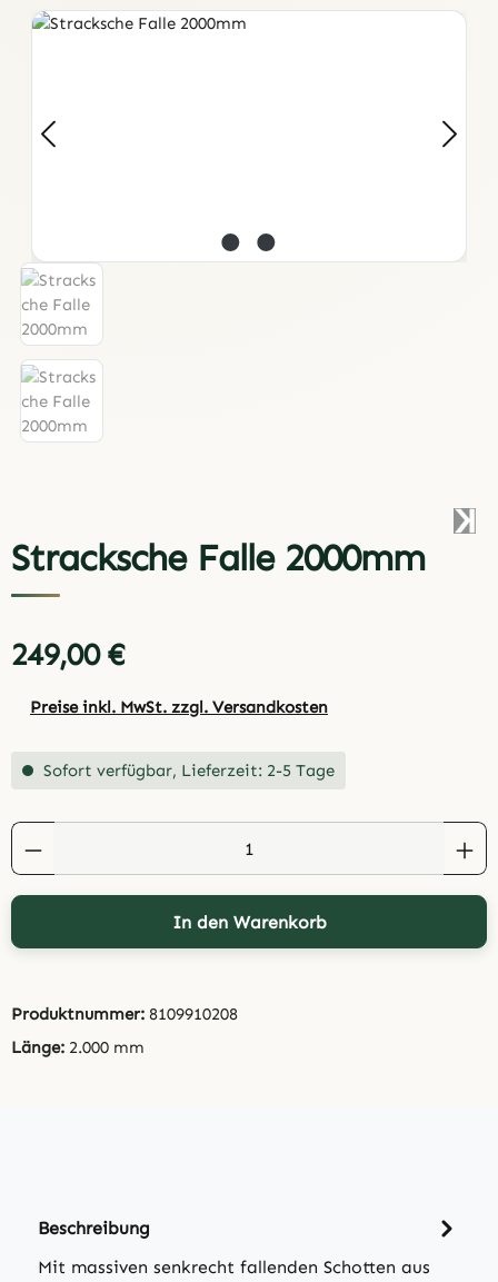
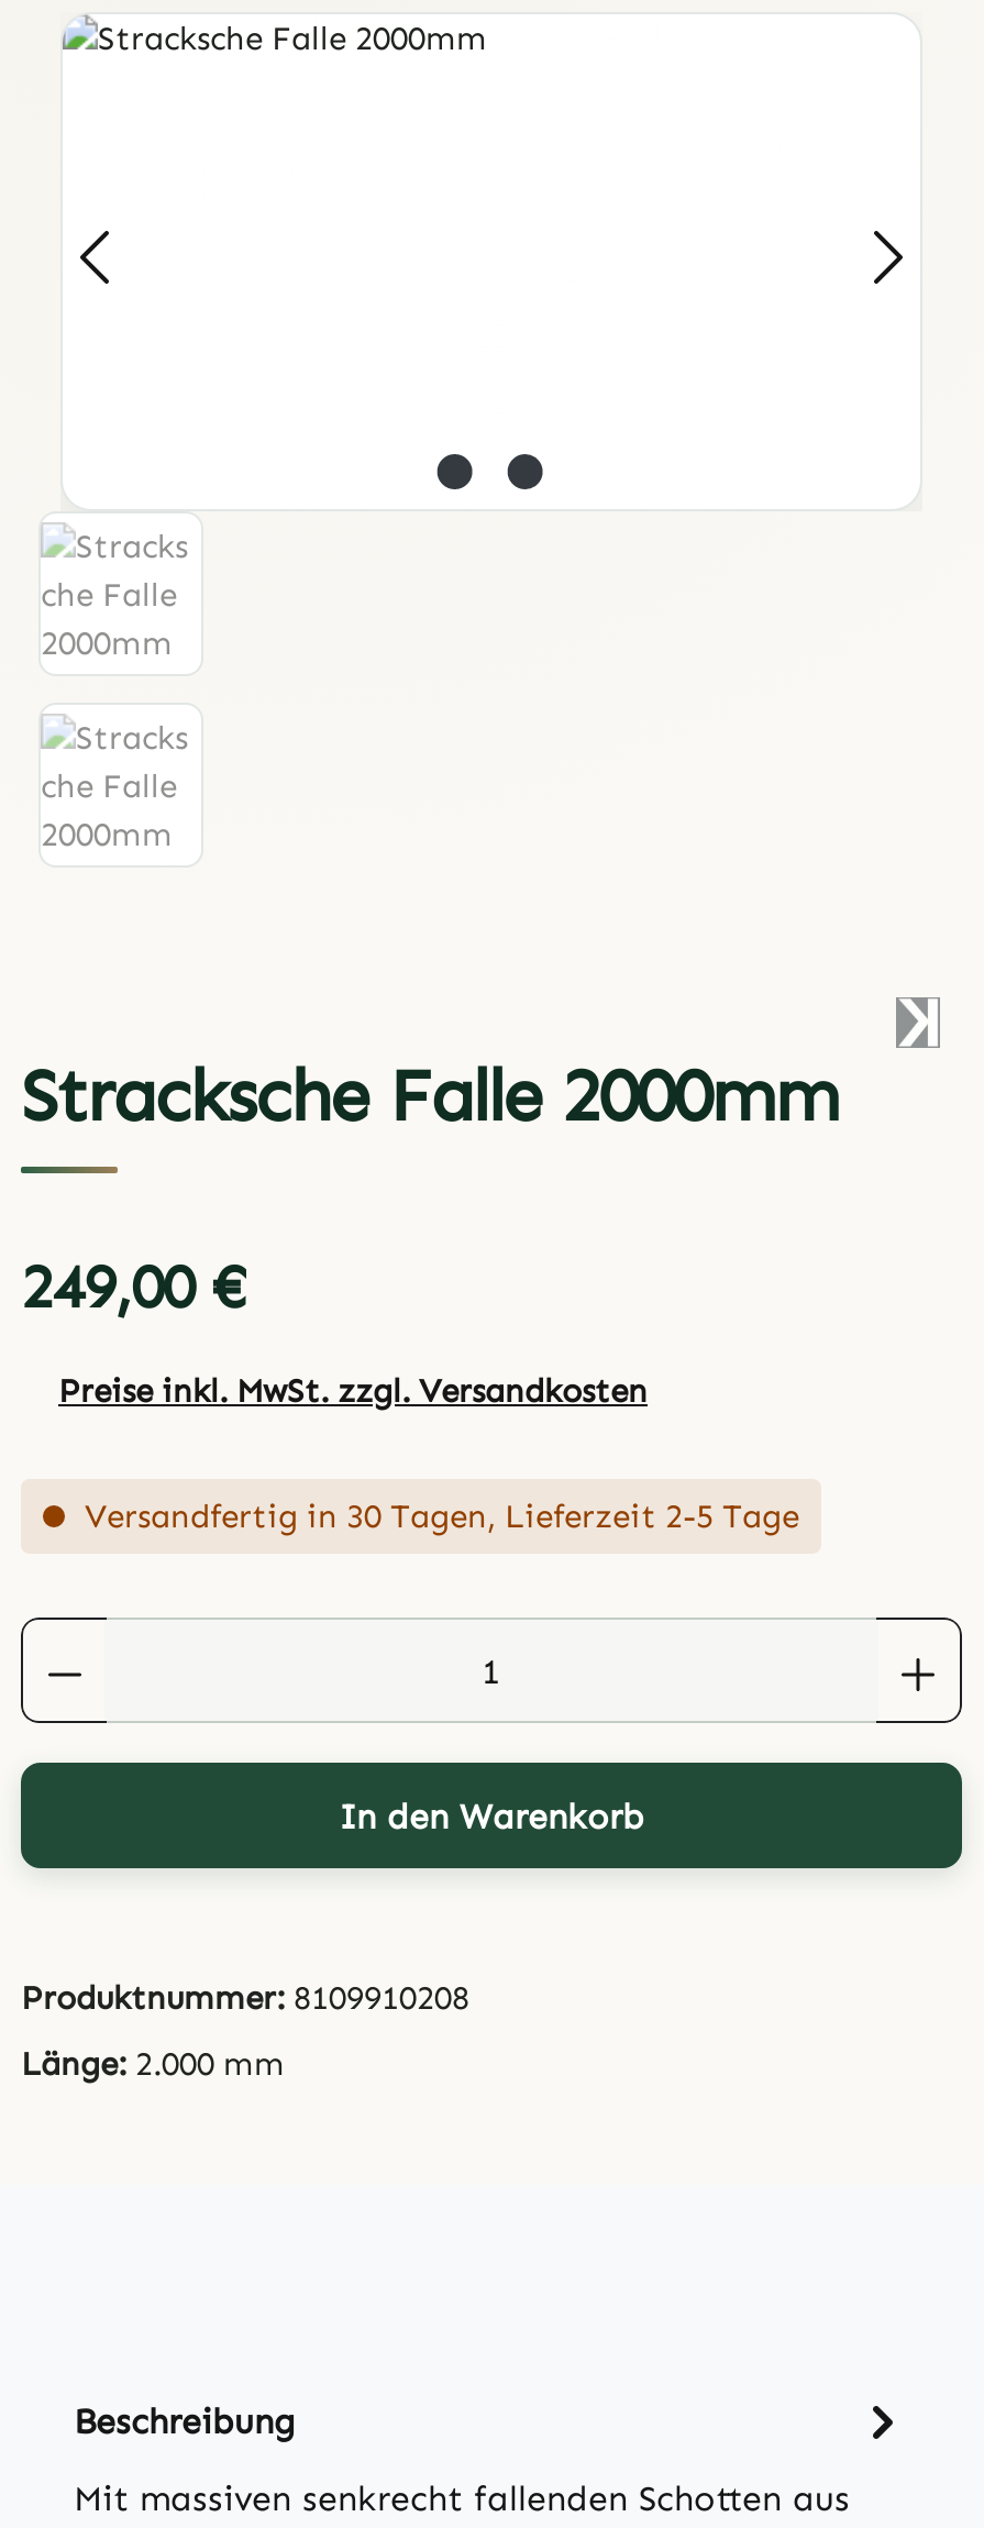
[39,761,335,781] Sofort verfügbar, Lieferzeit: 2-5 Tage -> [76,1497,799,1536] Versandfertig in 30 Tagen, Lieferzeit 2-5 Tage

